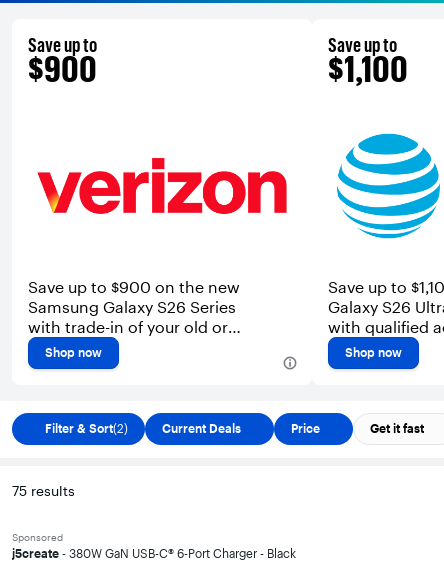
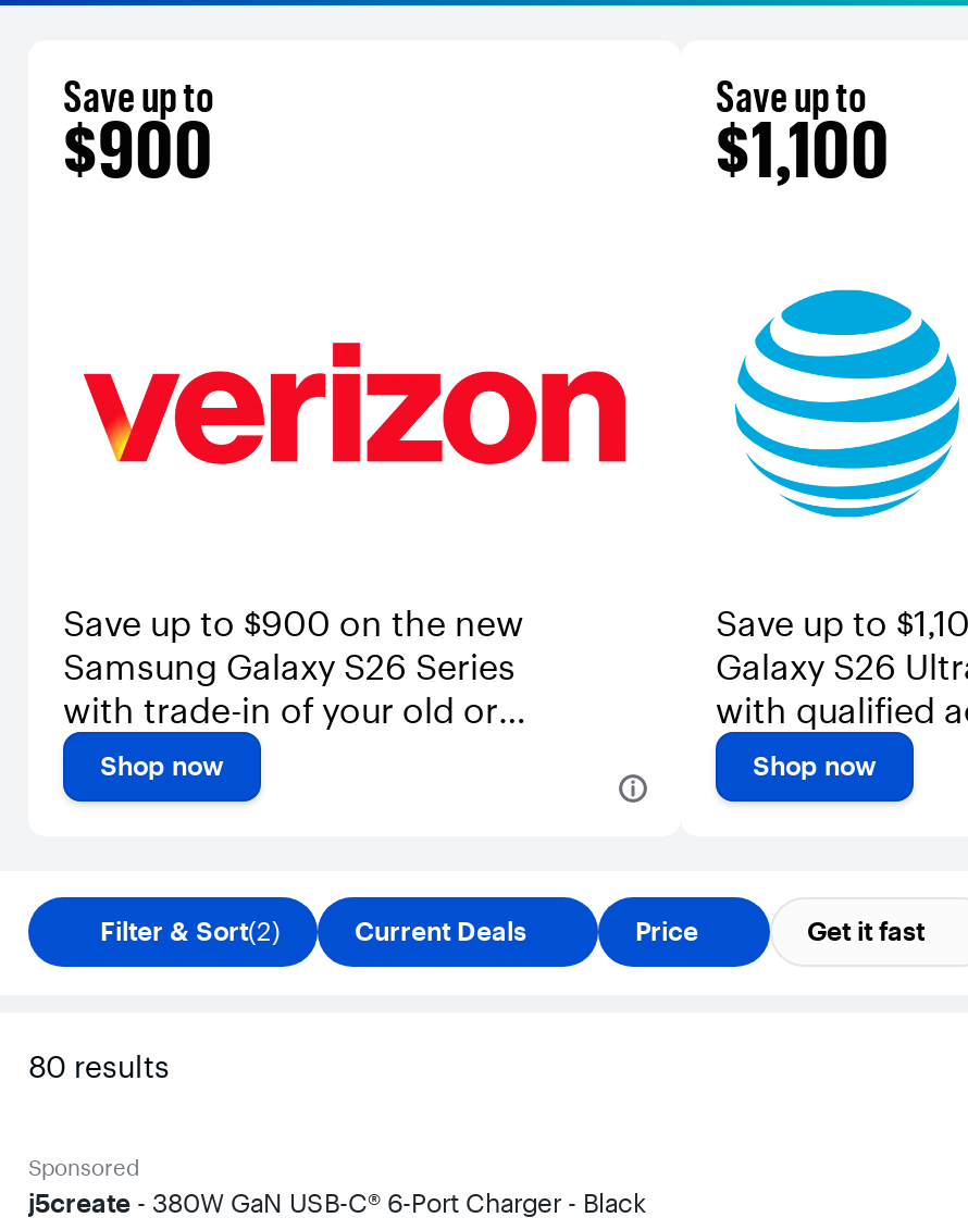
[12,482,75,500] 75 results -> [28,1048,170,1087] 80 results

